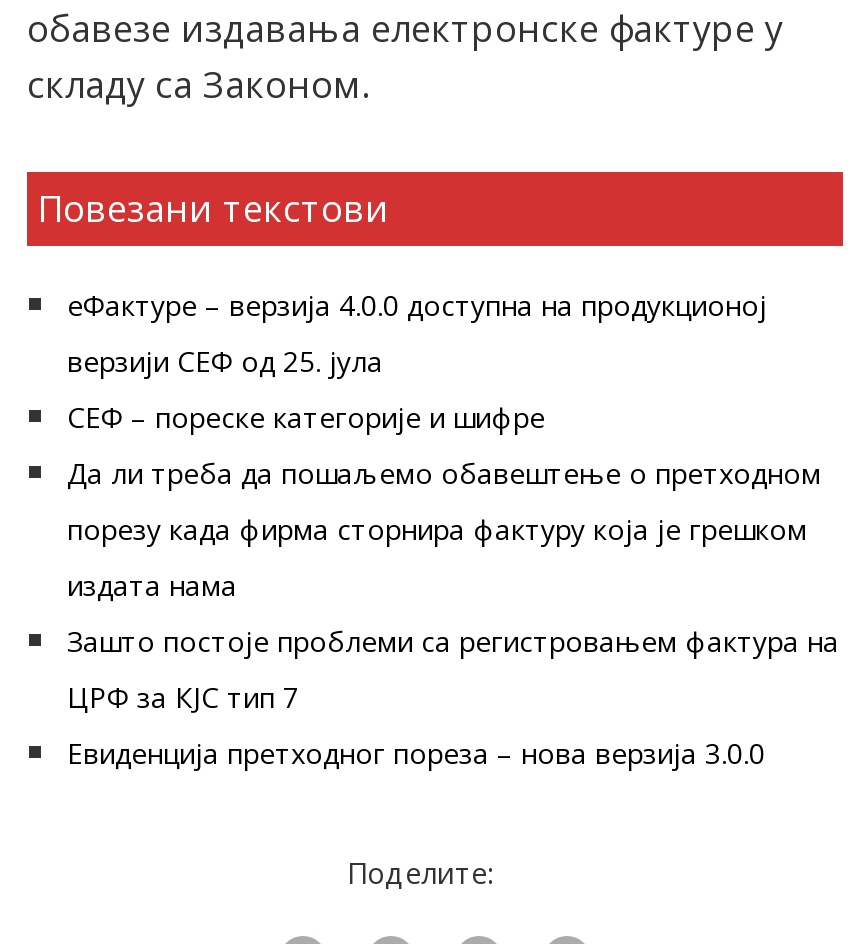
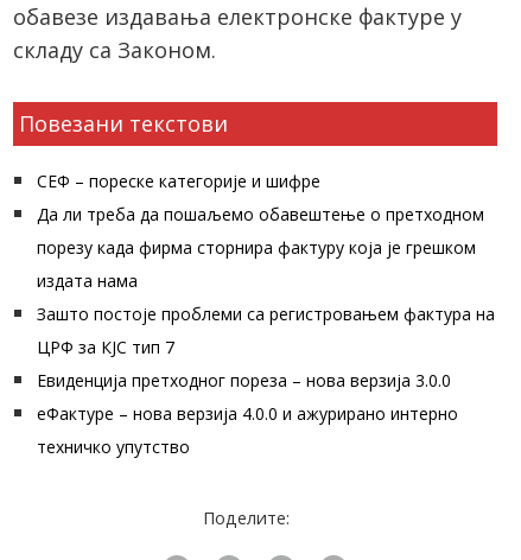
[67,287,767,381] еФактуре – верзија 4.0.0 доступна на продукционој | верзији СЕФ од 25. јула -> none
moved [67,399,839,773] -> [37,170,495,392]: СЕФ – пореске категорије и шифре | Да ли треба да пошаљемо обавештење о претходном | порезу када фирма сторнира фактуру која је грешком | издата нама | Зашто постоје проблеми са регистровањем фактура на | ЦРФ за КЈС тип 7 | Евиденција претходног пореза – нова верзија 3.0.0
none -> [37,403,458,458] еФактуре – нова верзија 4.0.0 и ажурирано интерно | техничко упутство

